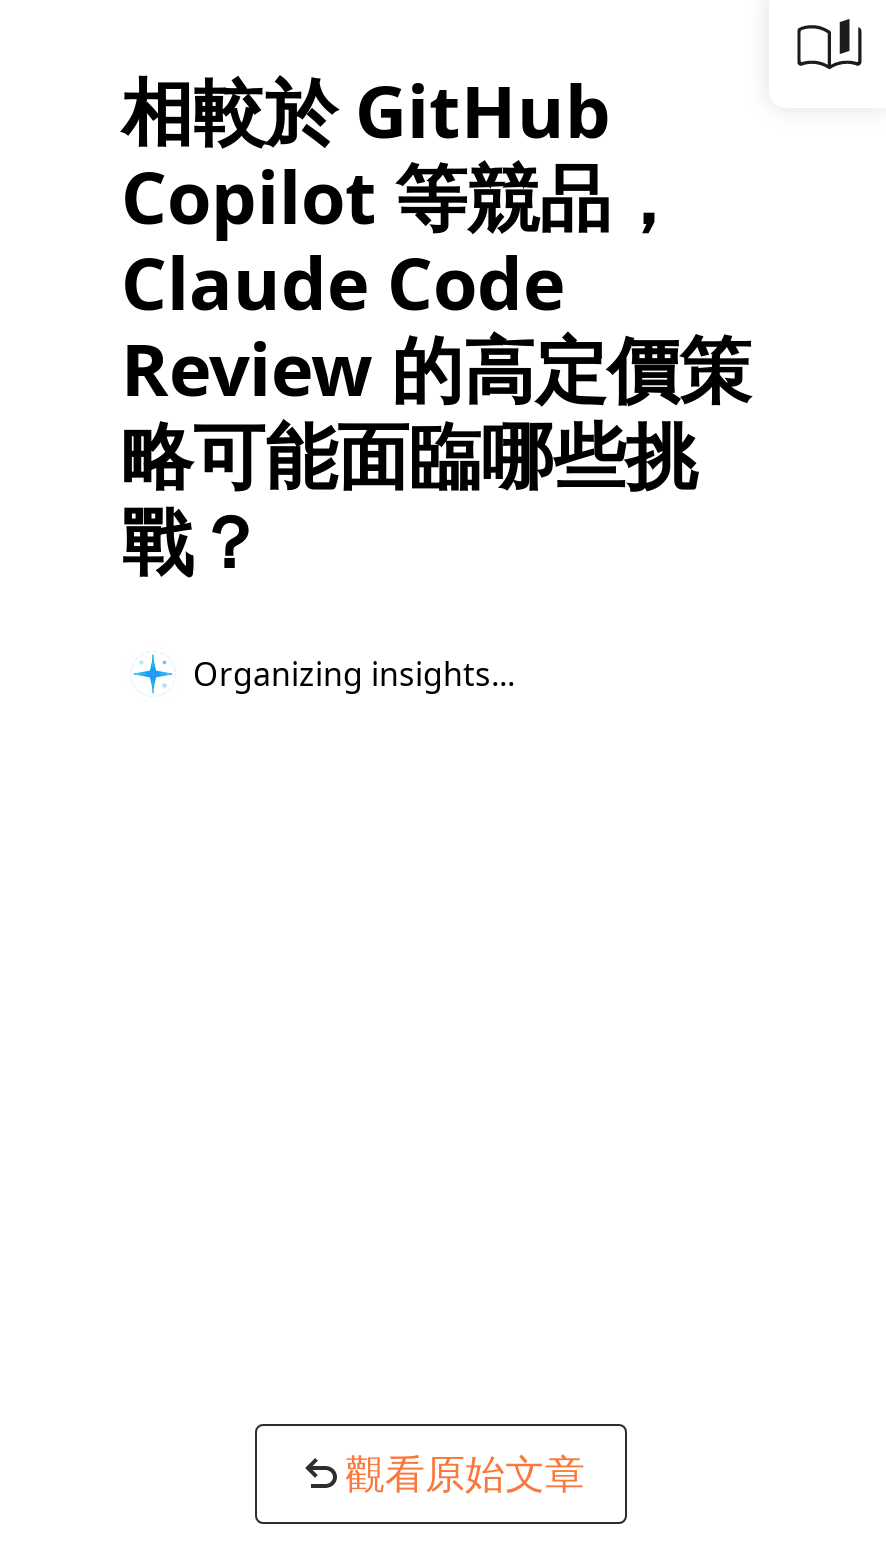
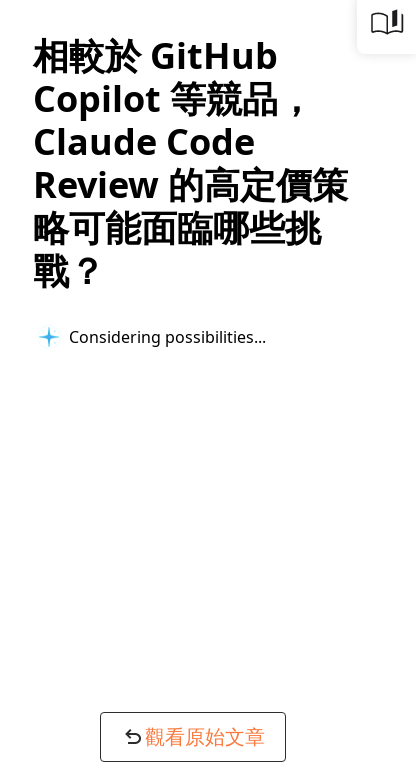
[193,651,515,695] Organizing insights... -> [69,325,266,347] Considering possibilities...

